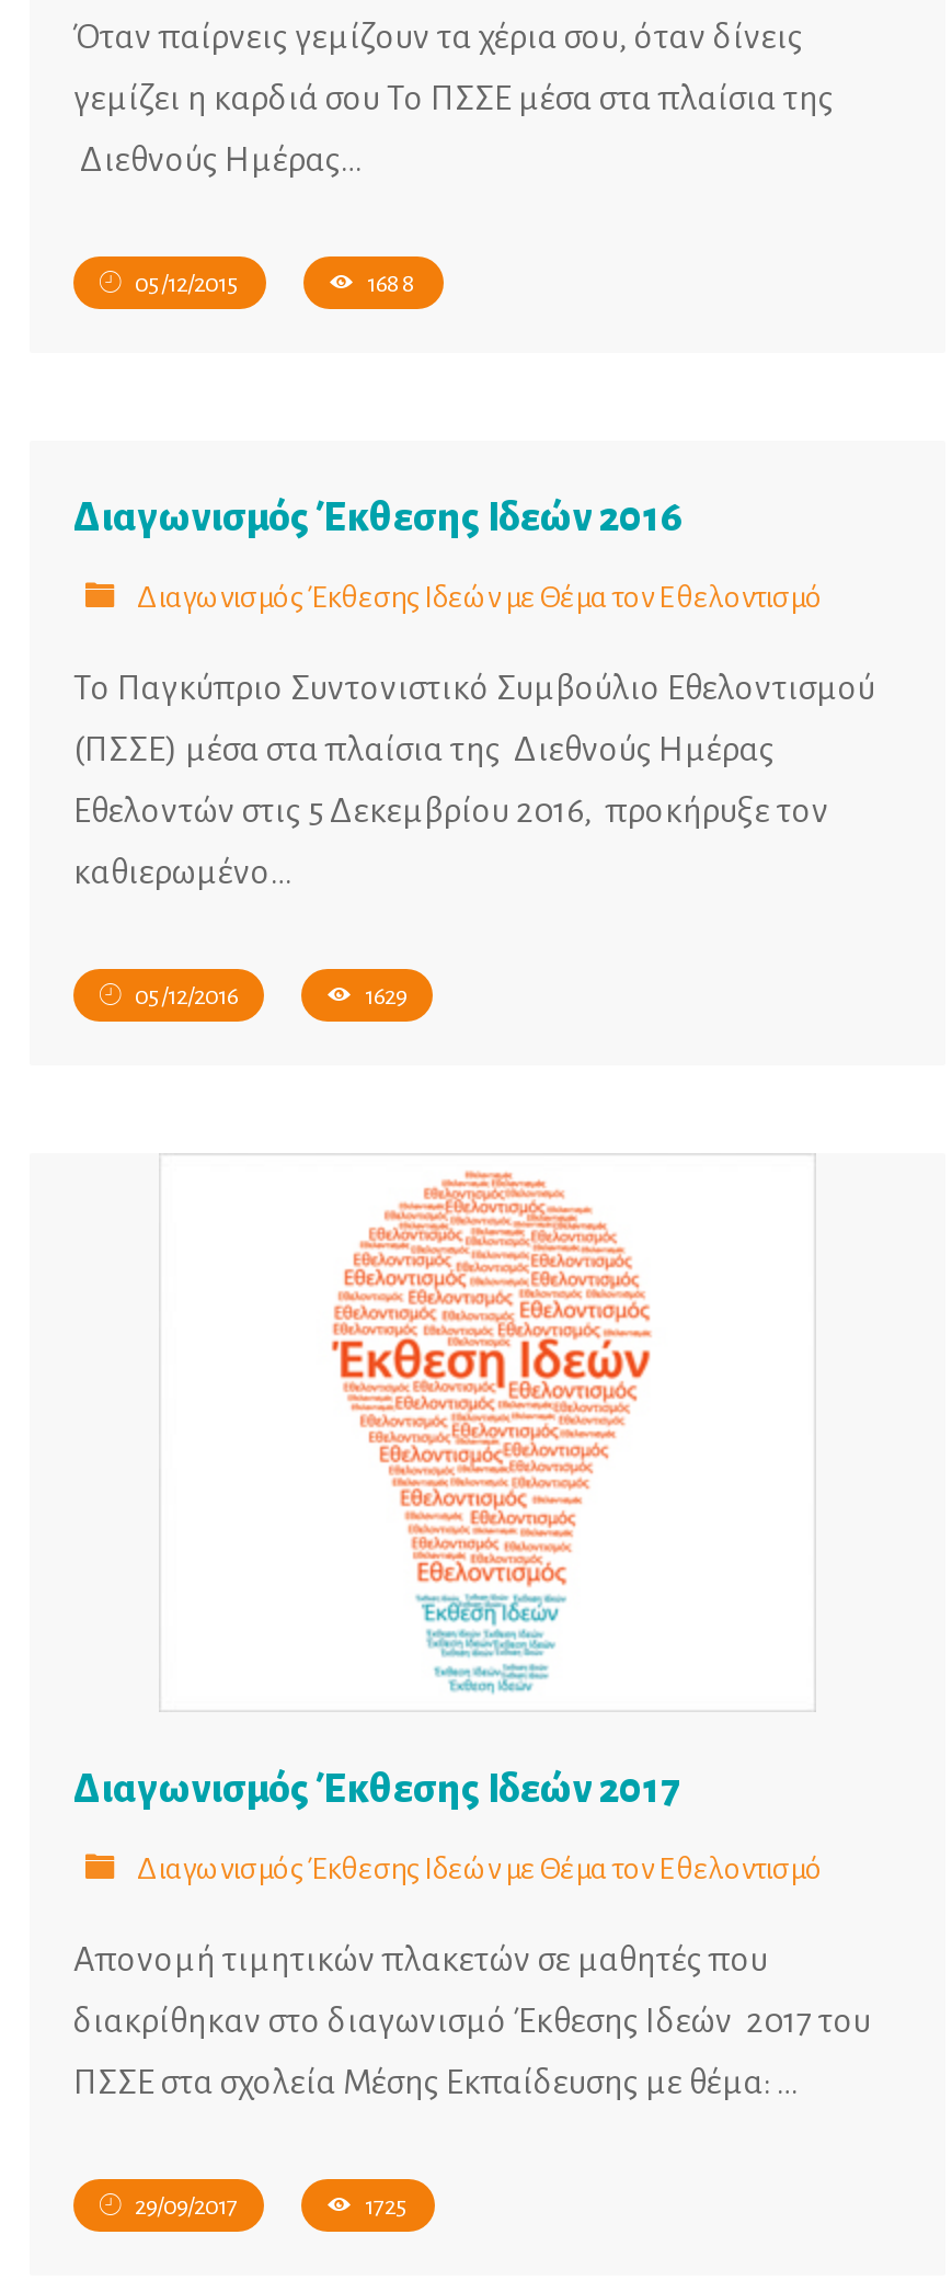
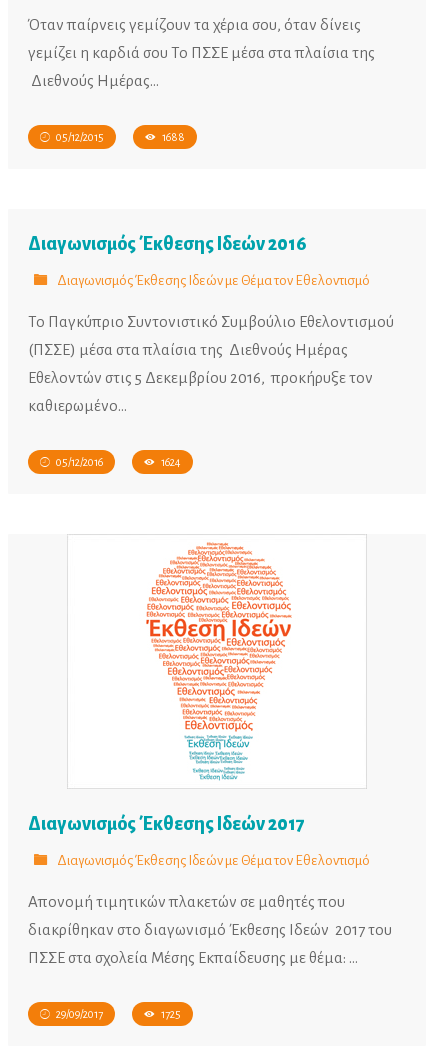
[360,982,406,1008] 1629 -> [159,456,181,468] 1624

